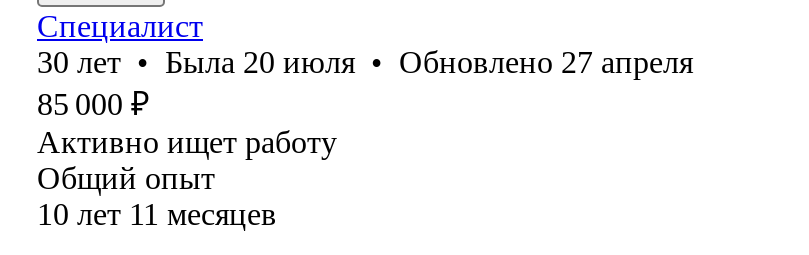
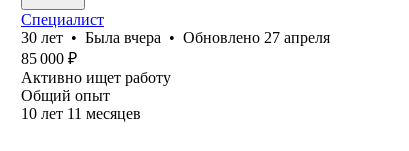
[37,45,693,79] 30 лет • Была 20 июля • Обновлено 27 апреля -> [21,29,330,46] 30 лет • Была вчера • Обновлено 27 апреля

